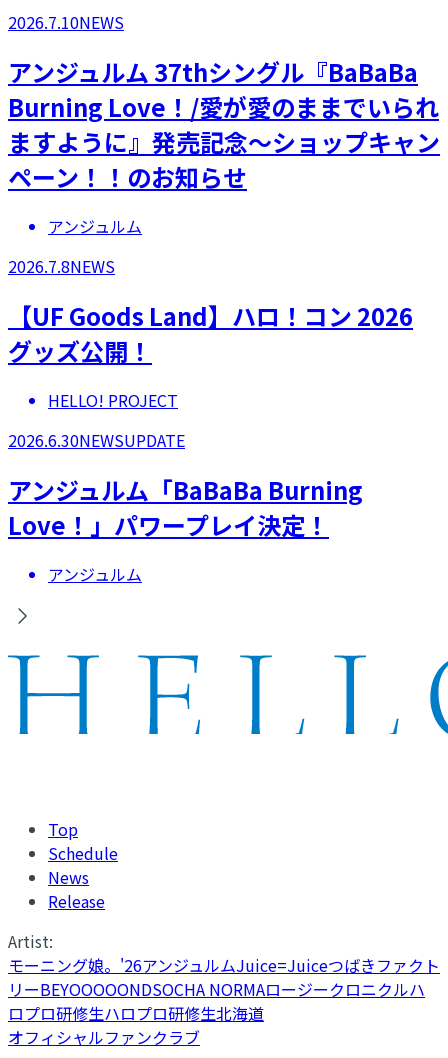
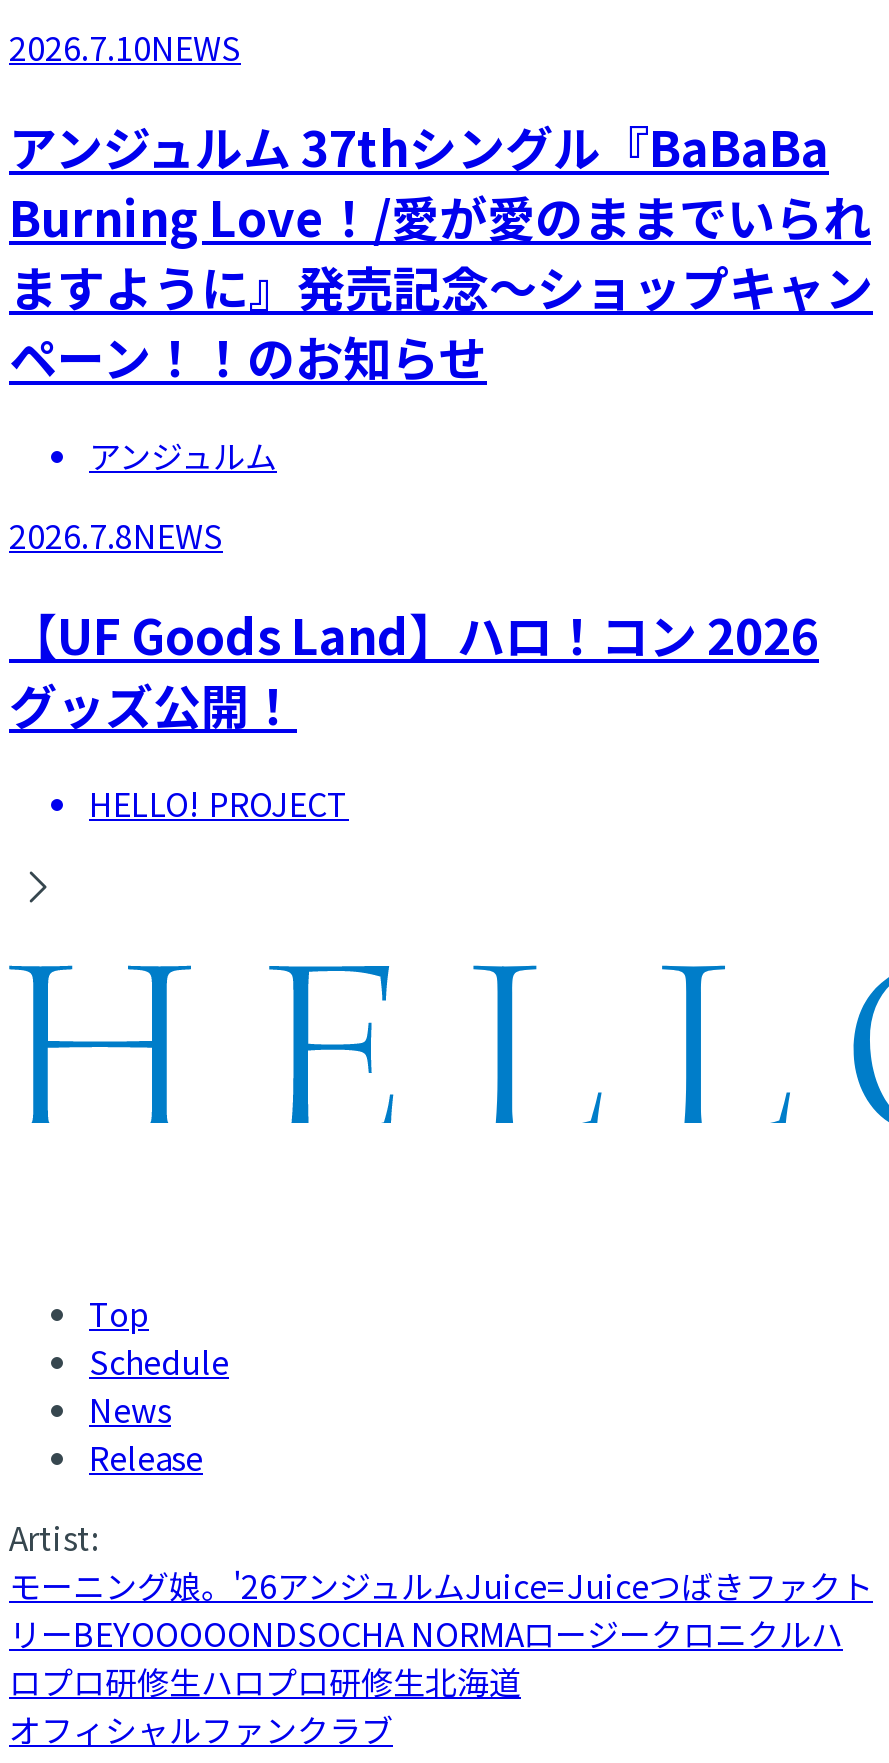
[8,428,363,586] 2026.6.30NEWSUPDATE | アンジュルム「BaBaBa Burning | Love！」パワープレイ決定！ | アンジュルム -> none

